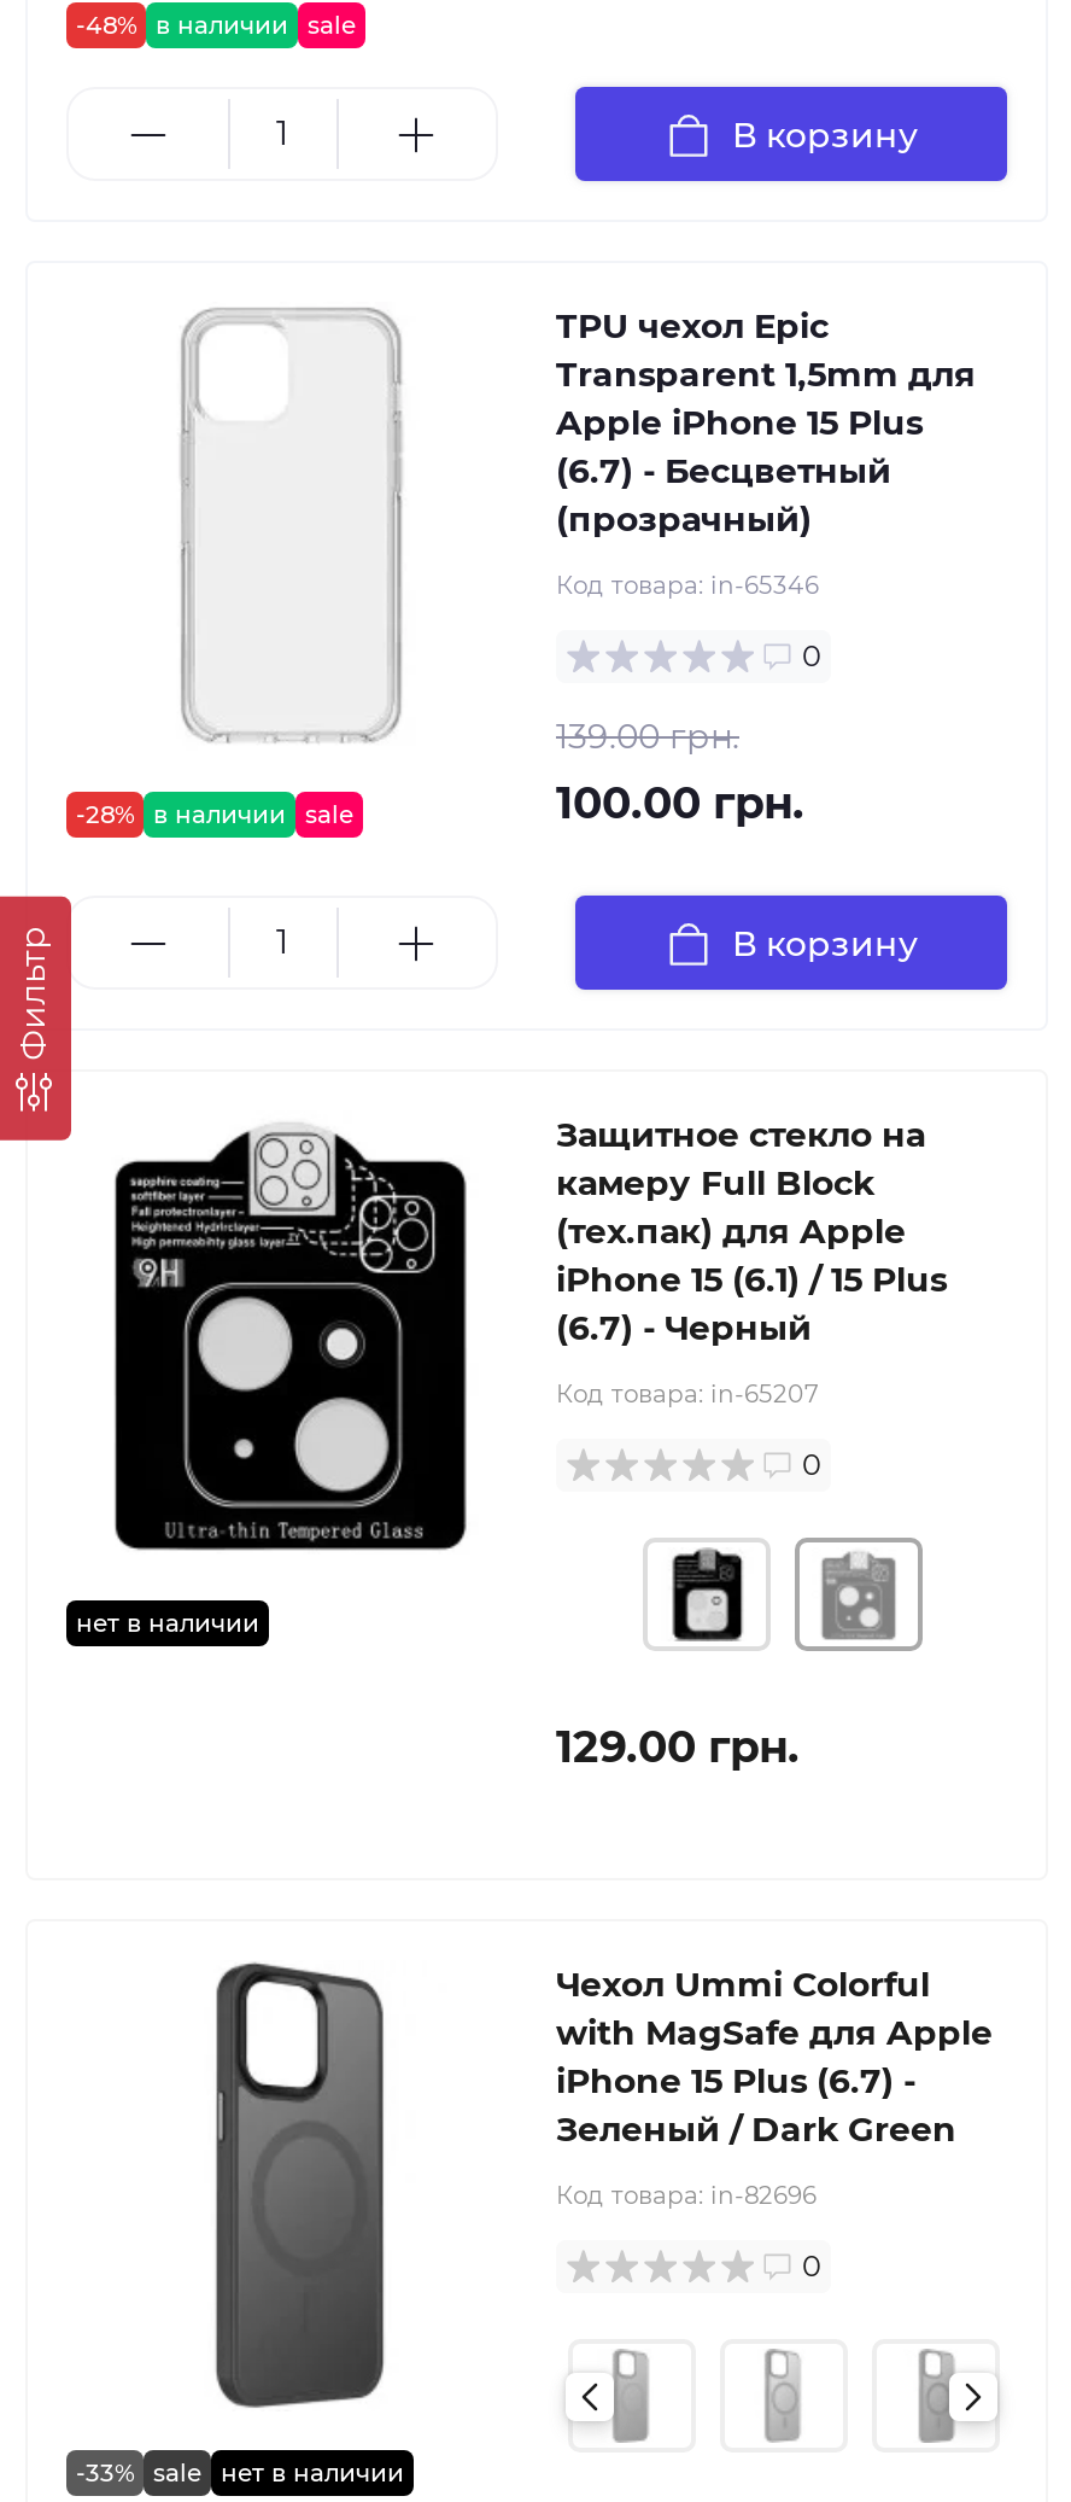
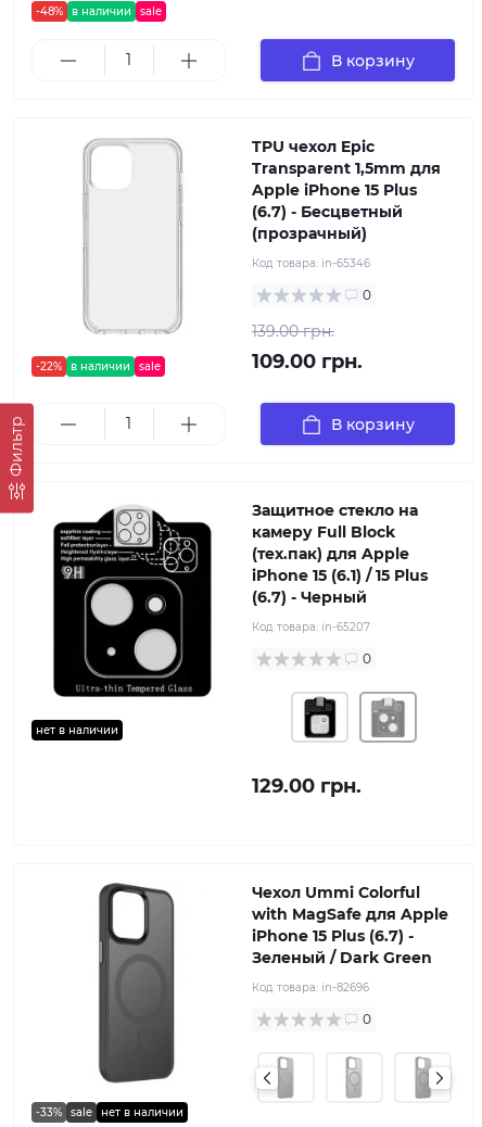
[556,777,804,830] 100.00 грн. -> [252,350,363,373] 109.00 грн.
[76,799,353,830] -28% в наличии sale -> [36,359,161,373] -22% в наличии sale

